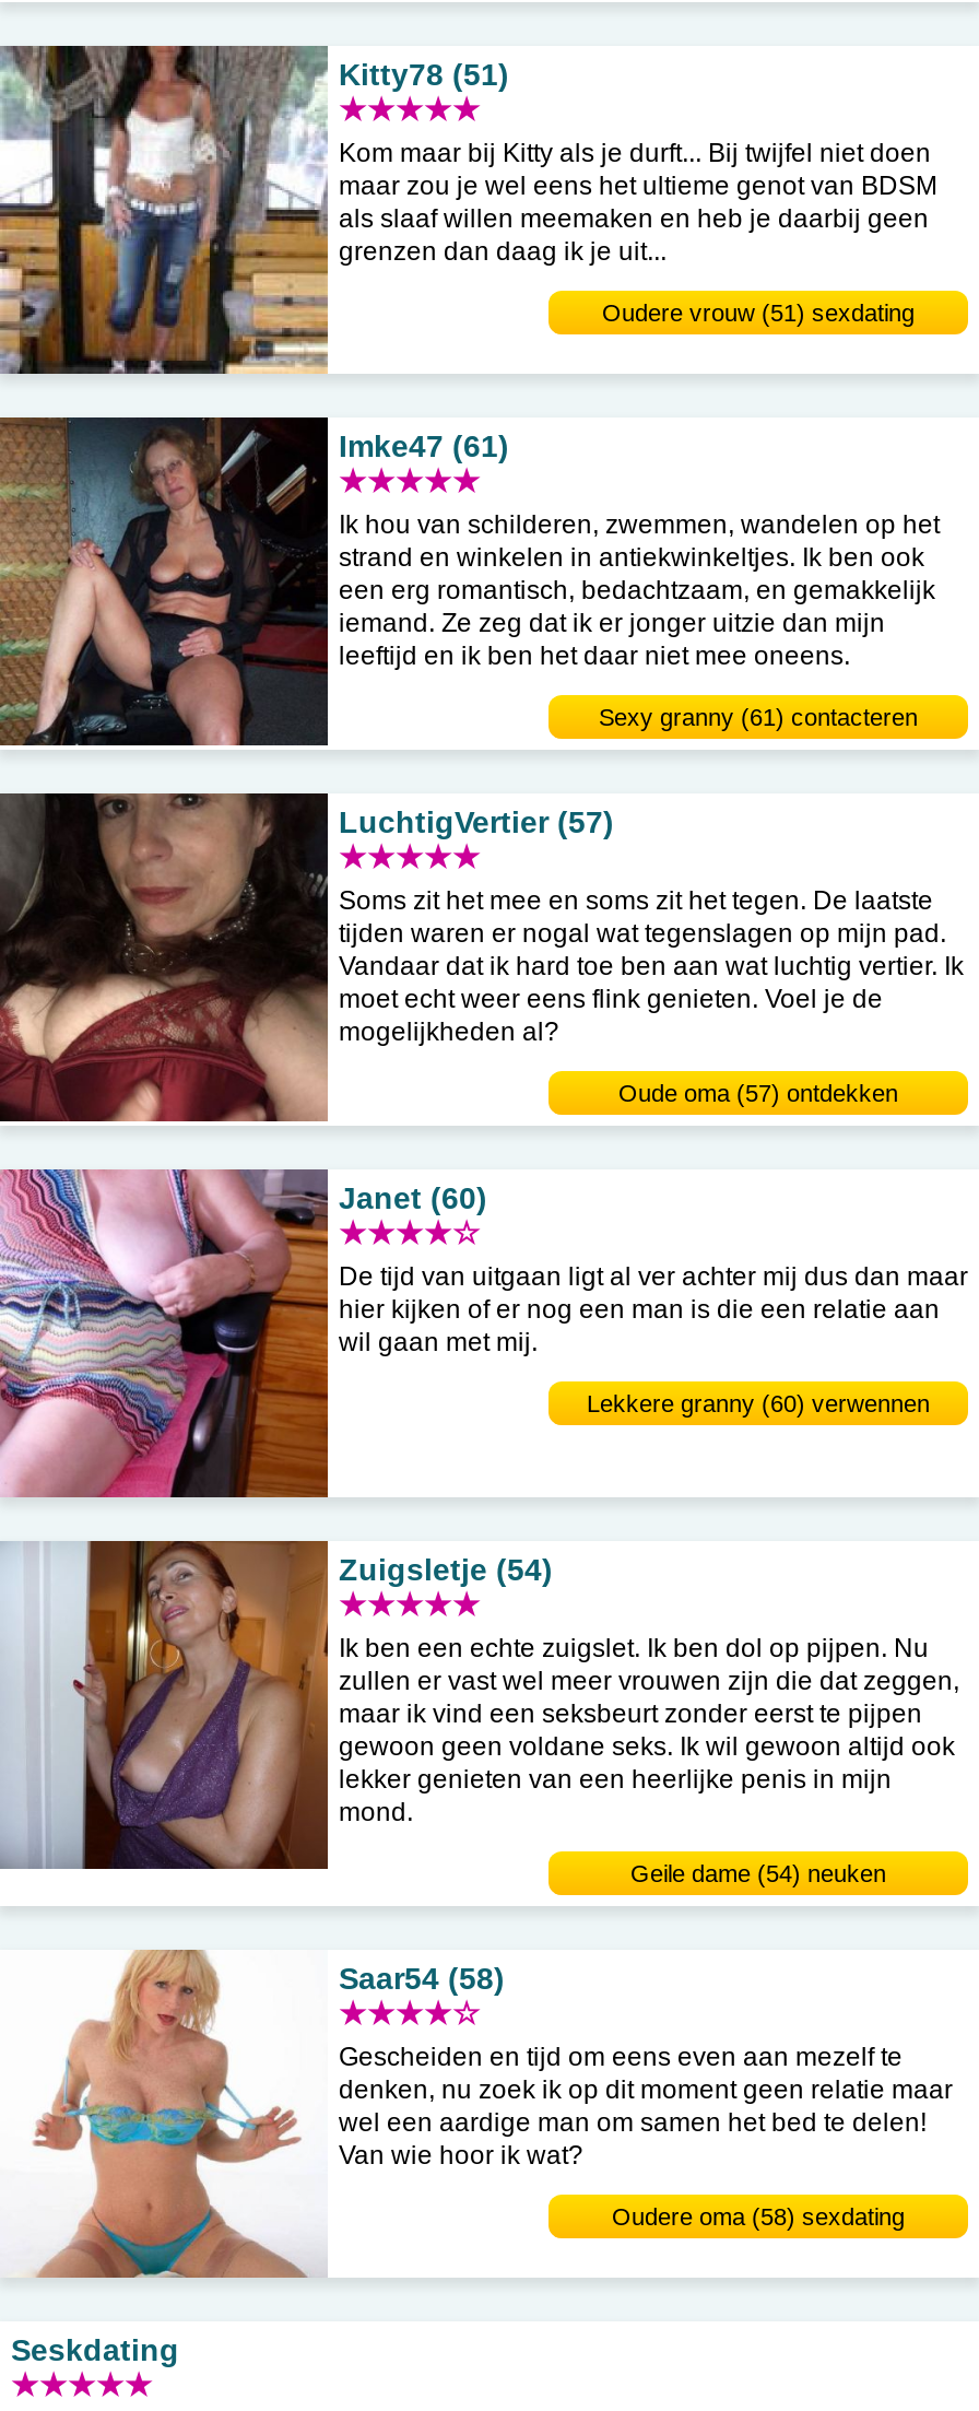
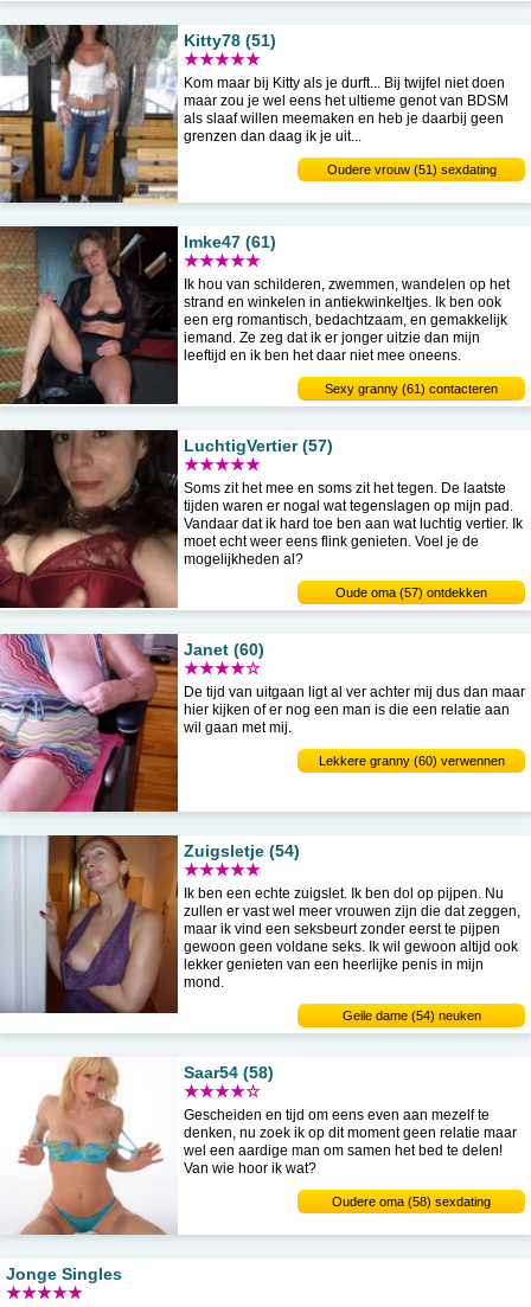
[11,2332,179,2367] Seskdating -> [6,1264,122,1283] Jonge Singles

